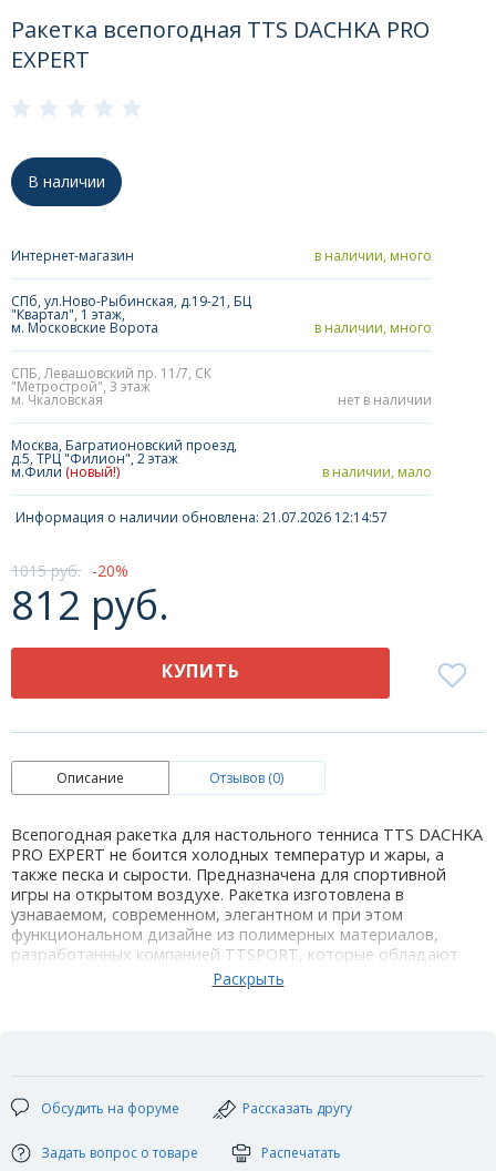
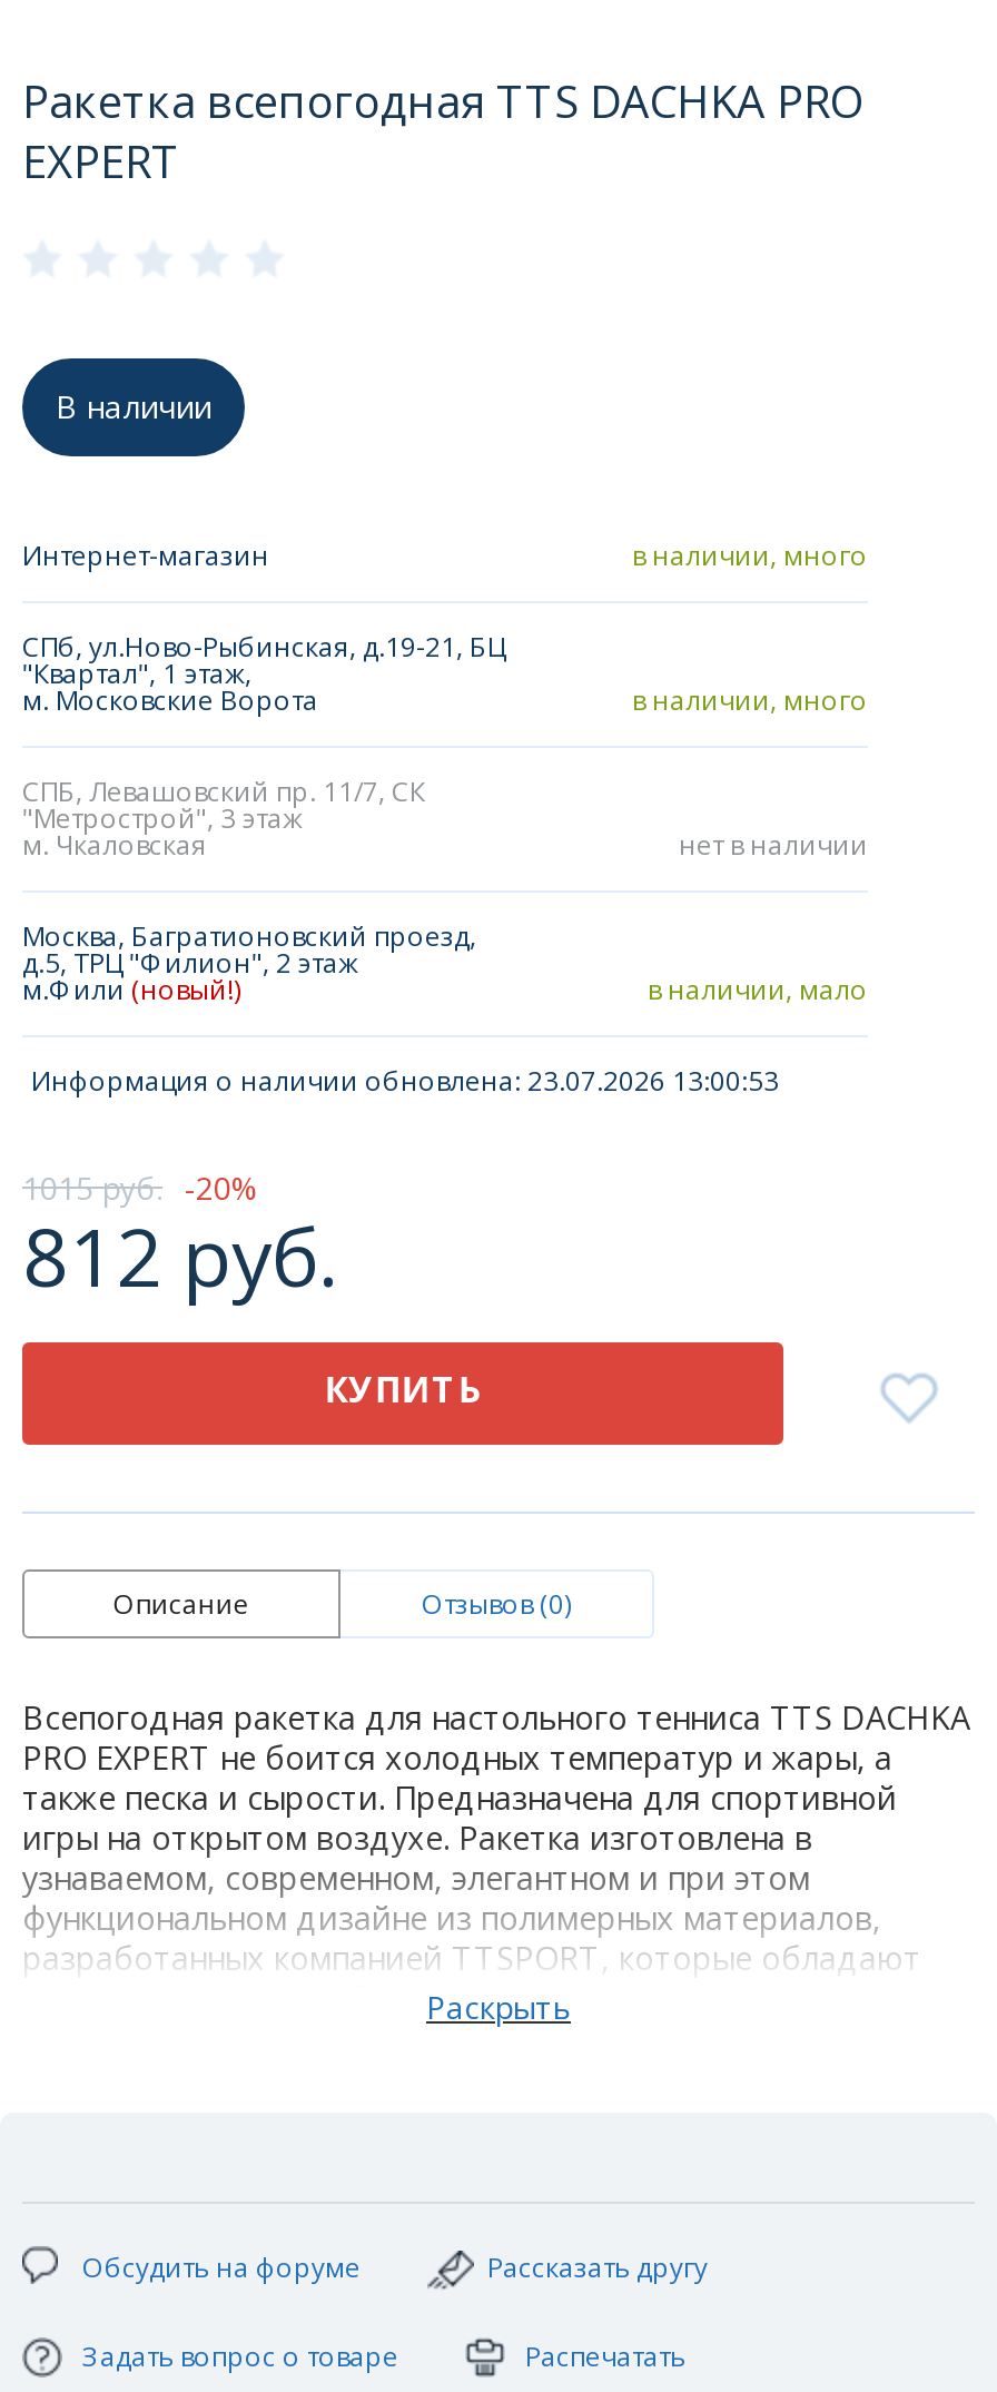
[15,508,387,527] Информация о наличии обновлена: 21.07.2026 12:14:57 -> [31,1062,779,1100] Информация о наличии обновлена: 23.07.2026 13:00:53

